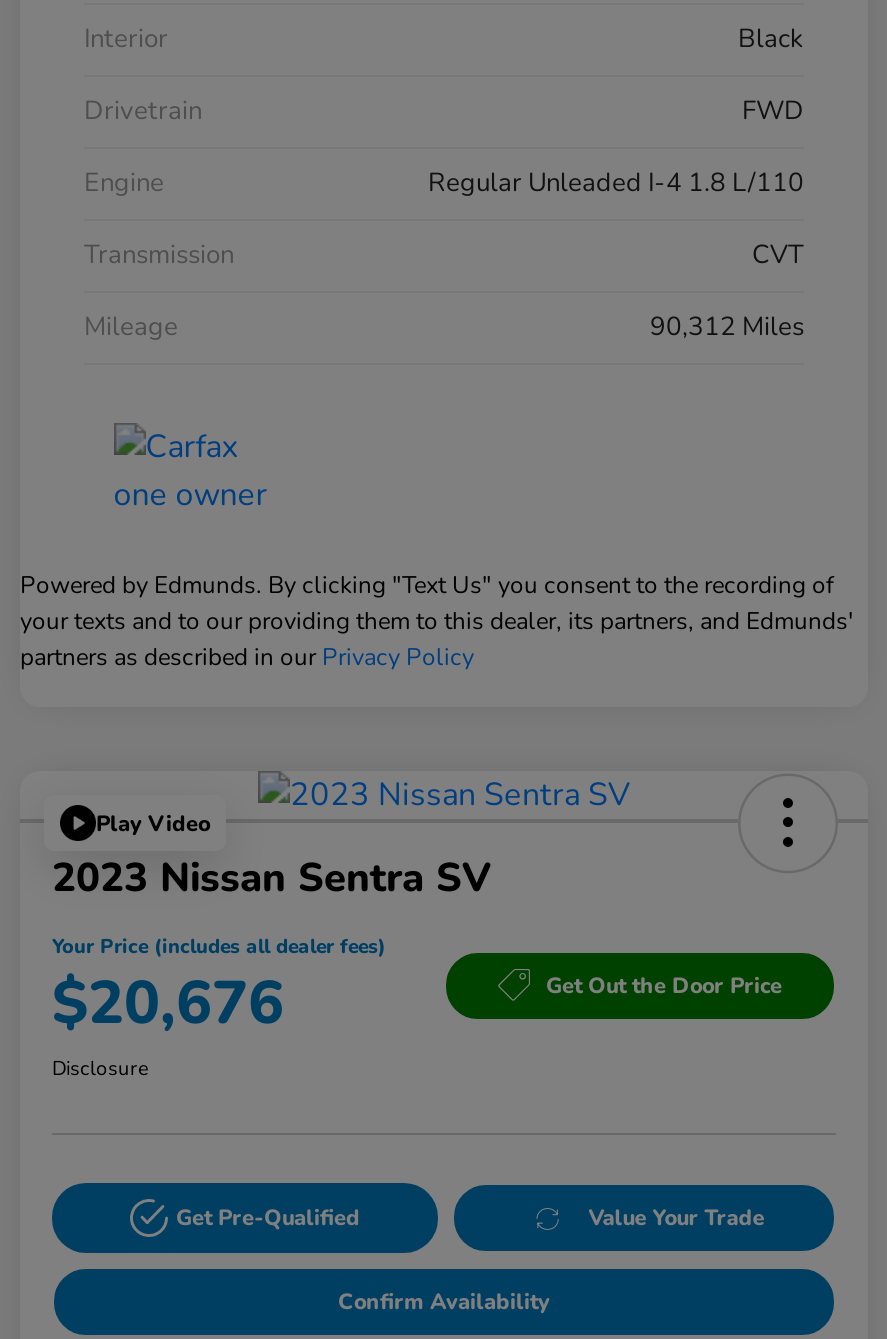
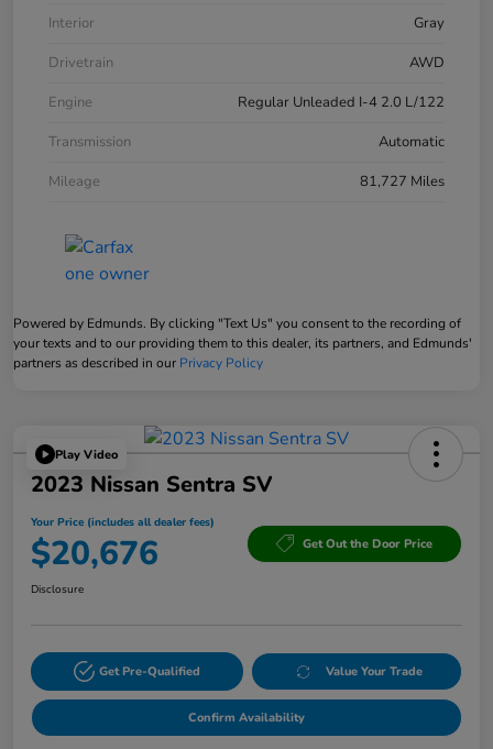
[738,21,804,57] Black -> [414,13,445,33] Gray
[742,93,804,129] FWD -> [409,53,445,73] AWD
[428,165,804,201] Regular Unleaded I-4 1.8 L/110 -> [238,93,445,112] Regular Unleaded I-4 2.0 L/122
[752,237,804,273] CVT -> [379,132,445,152] Automatic
[650,309,804,345] 90,312 Miles -> [360,172,445,192] 81,727 Miles

